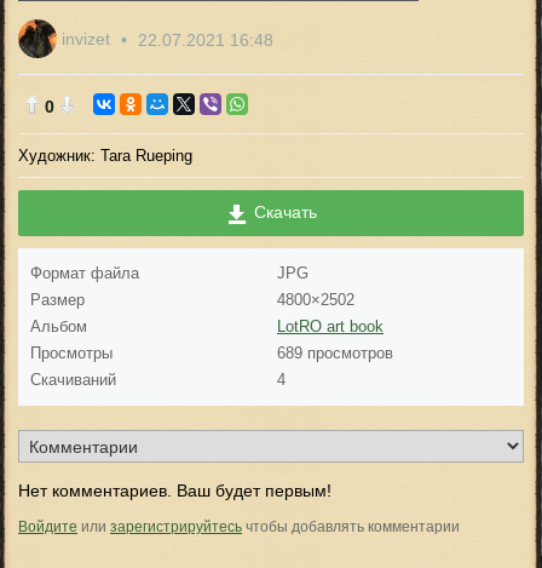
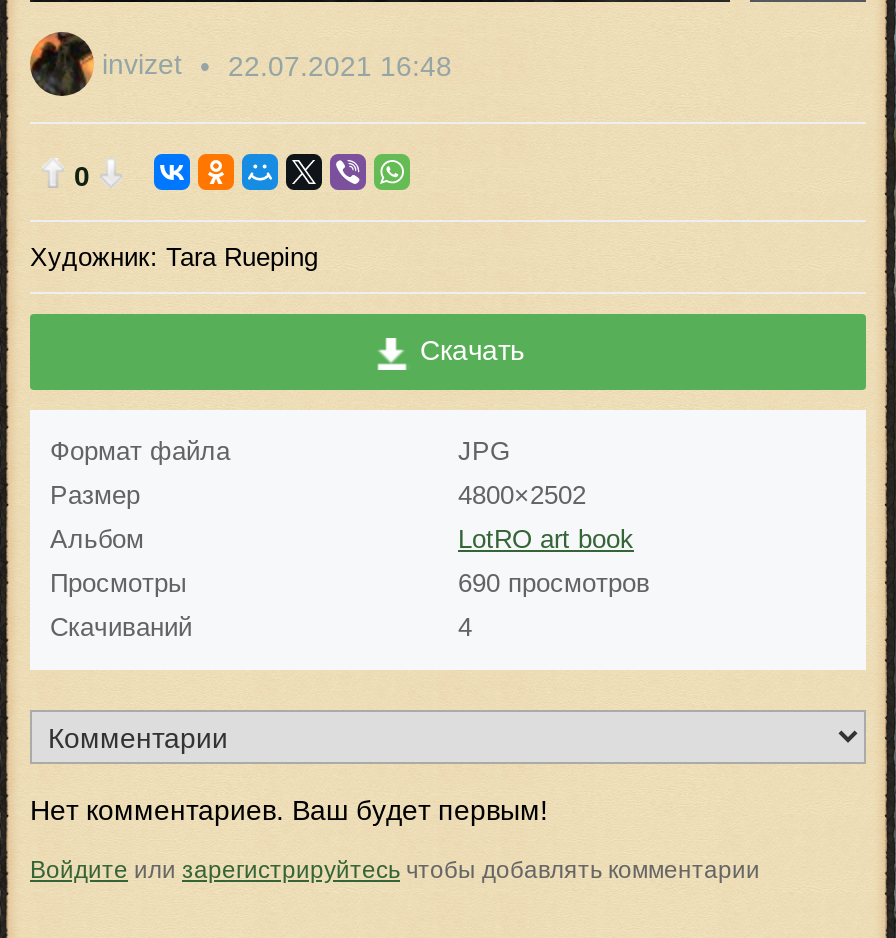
[277,344,393,362] 689 просмотров -> [458,568,650,598] 690 просмотров

